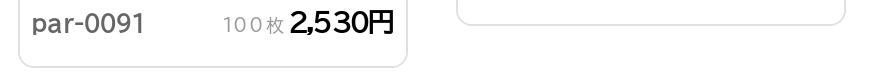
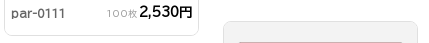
[31,13,145,35] par-0091 -> [11,8,66,19] par-0111

